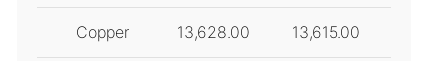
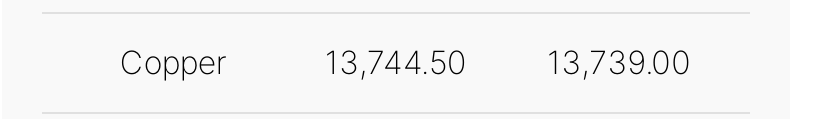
[177,22,250,42] 13,628.00 -> [325,42,467,82] 13,744.50
[292,22,360,42] 13,615.00 -> [547,42,691,82] 13,739.00

